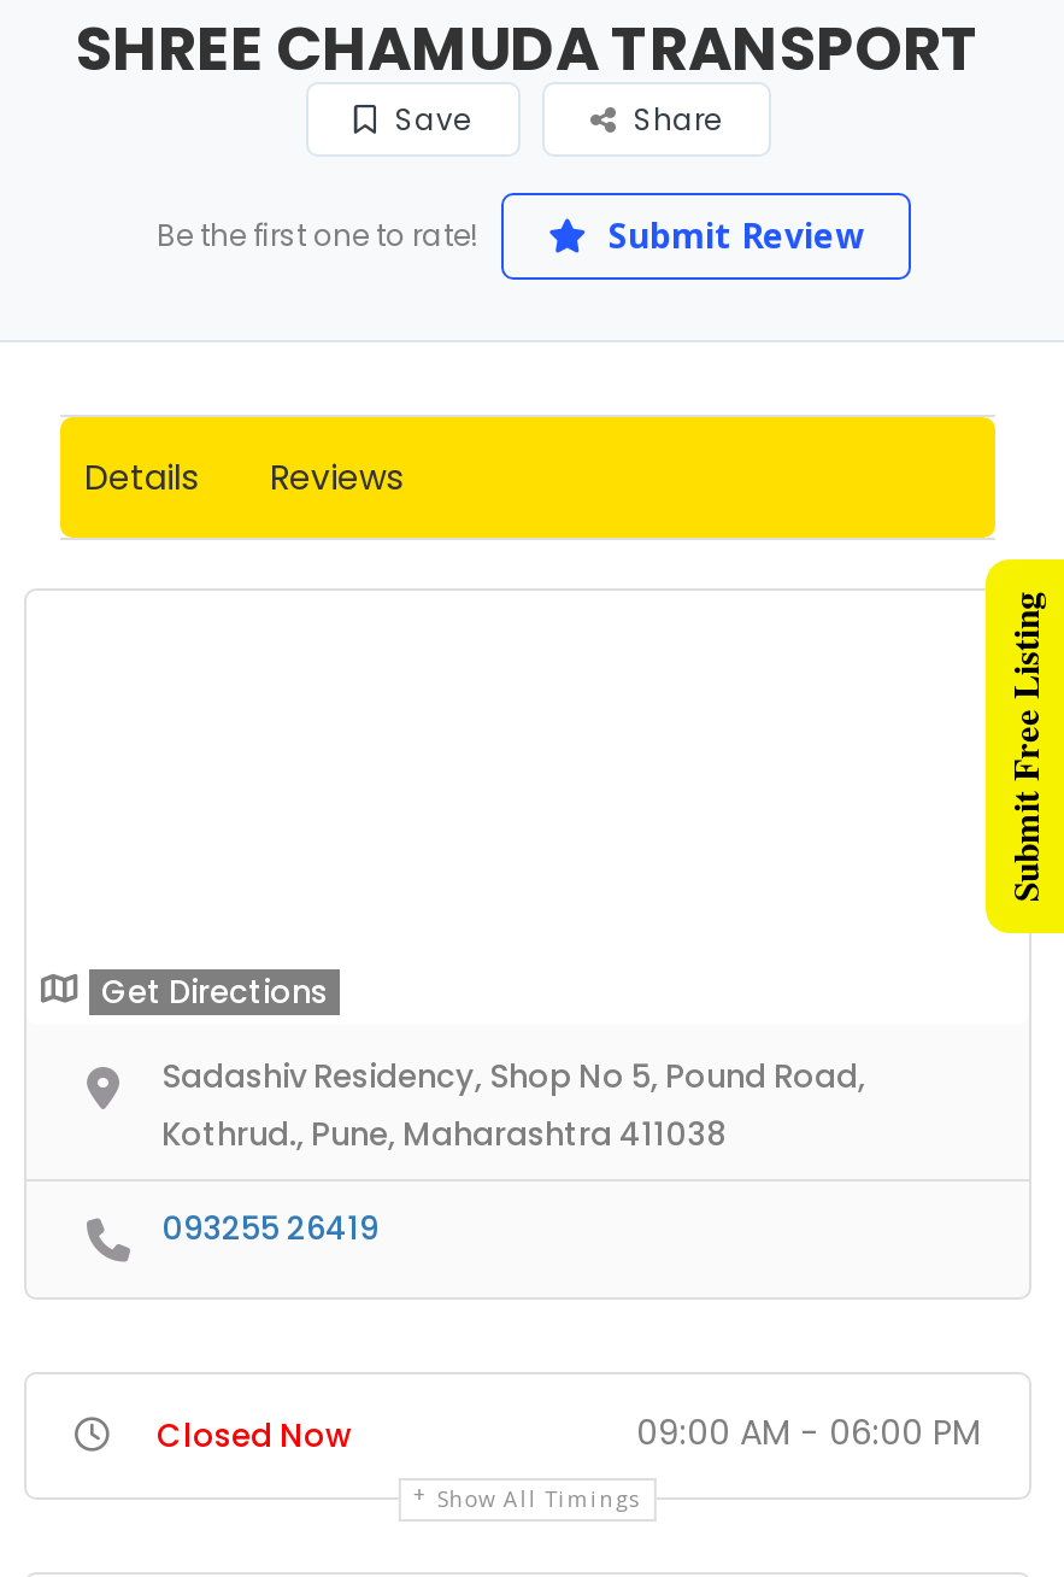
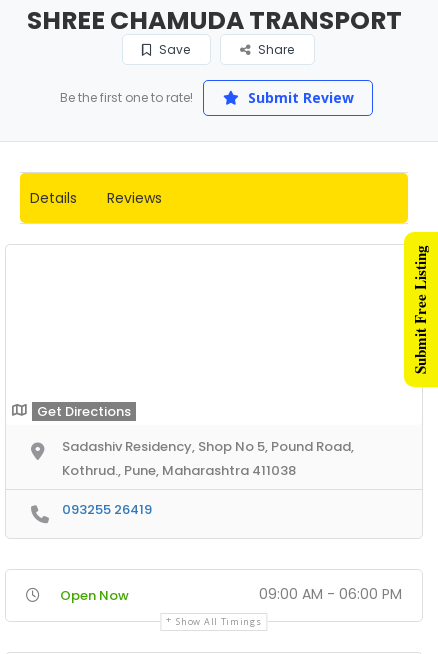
[157,1414,352,1460] Closed Now -> [60,586,129,605] Open Now

